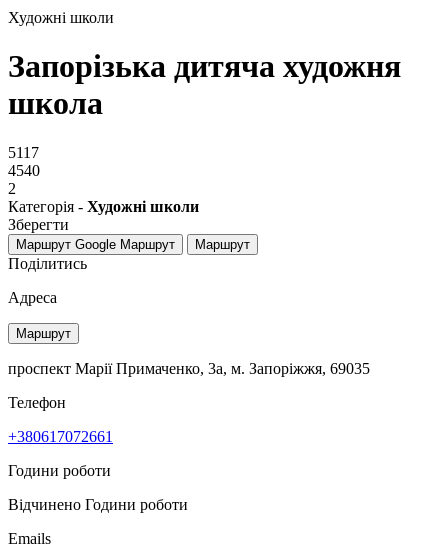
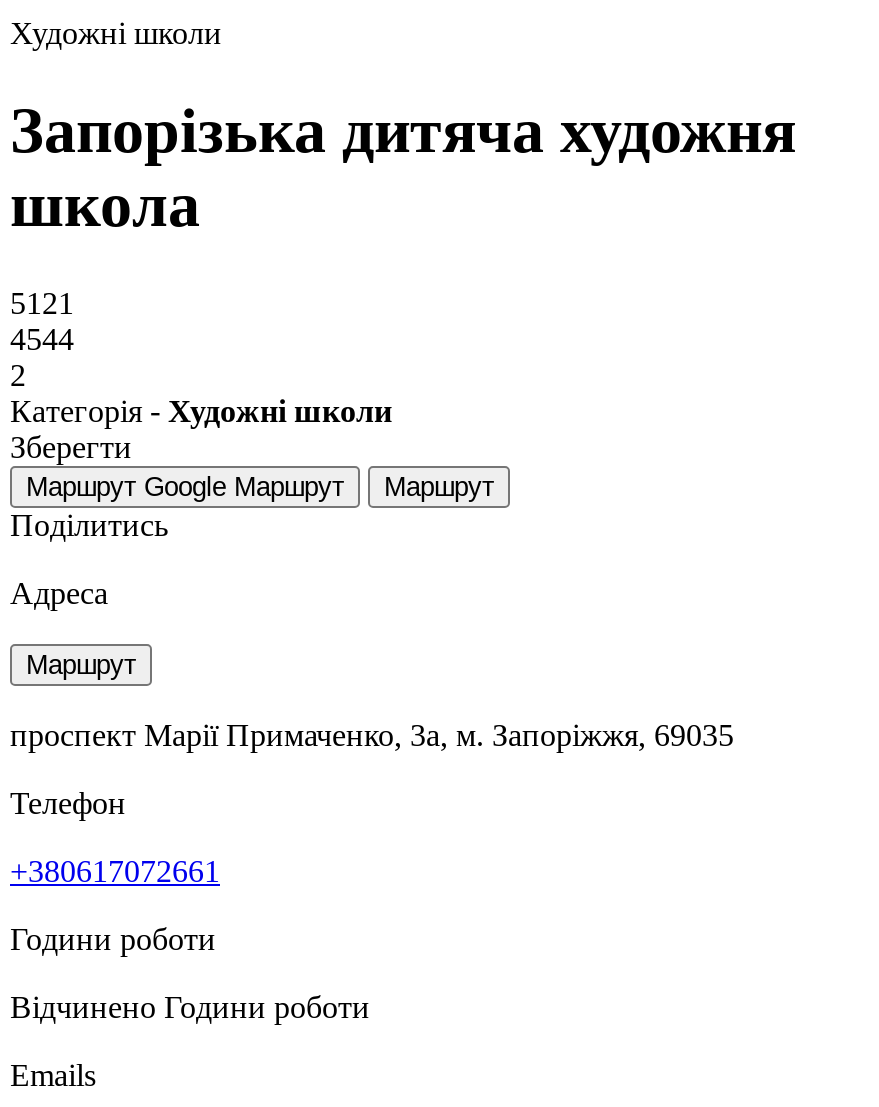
[8,144,39,161] 5117 -> [10,286,74,320] 5121
[8,162,40,179] 4540 -> [10,322,74,356] 4544

